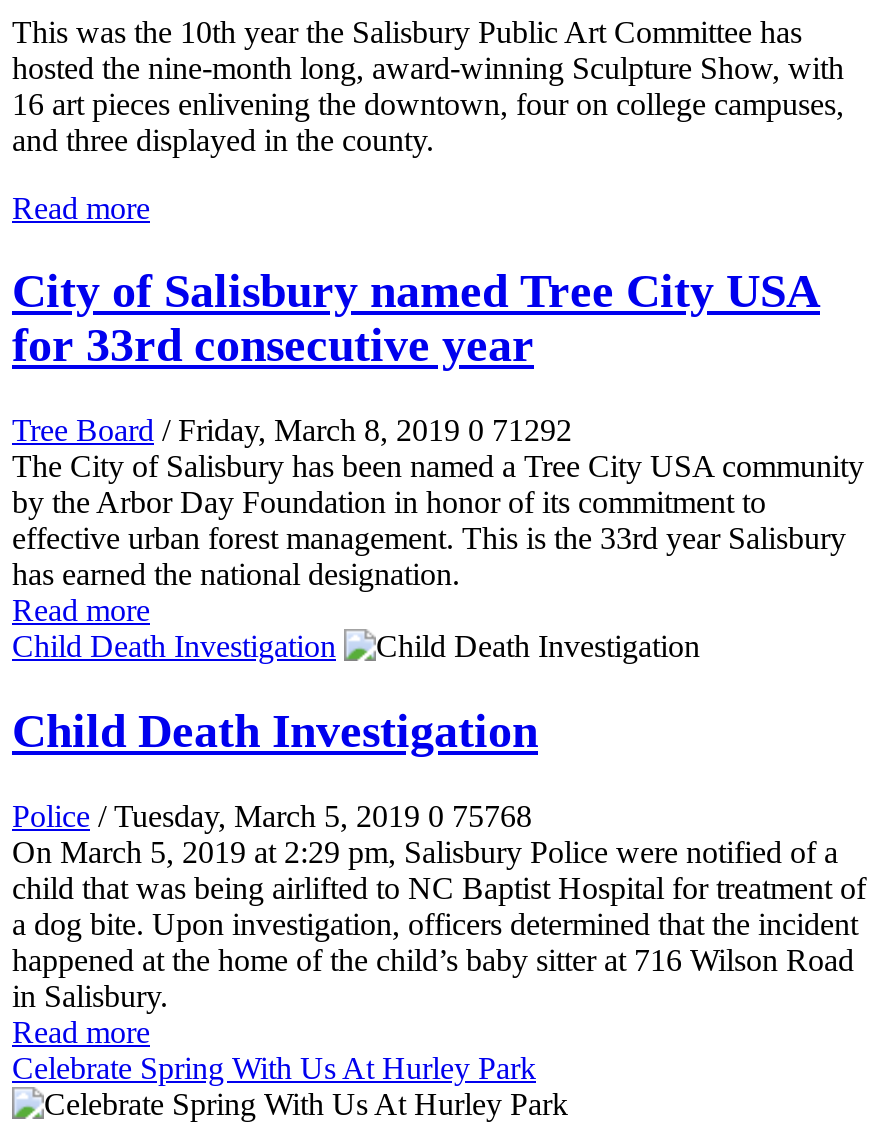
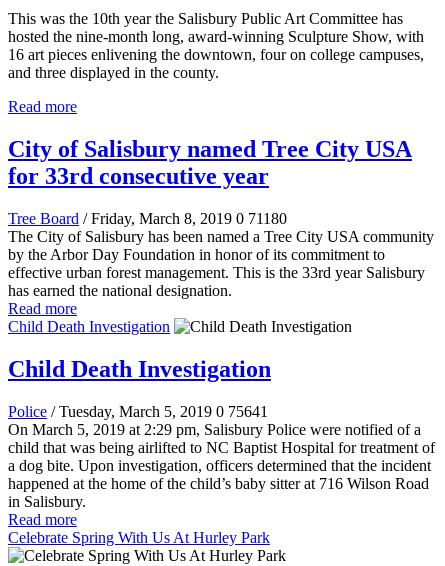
[12,414,572,448] Tree Board / Friday, March 8, 2019 0 71292 -> [8,210,287,227] Tree Board / Friday, March 8, 2019 0 71180
[12,799,532,833] Police / Tuesday, March 5, 2019 0 75768 -> [8,403,268,420] Police / Tuesday, March 5, 2019 0 75641

